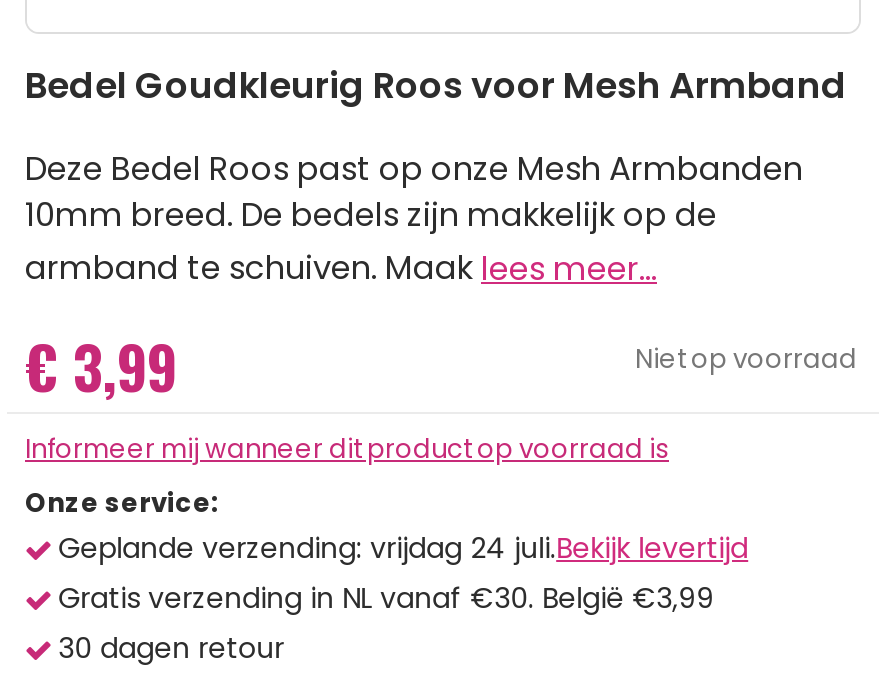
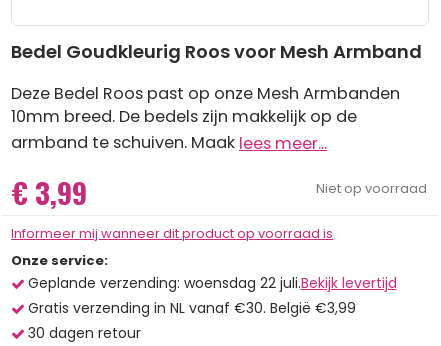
[58,528,748,568] Geplande verzending: vrijdag 24 juli.Bekijk levertijd -> [28,273,397,293] Geplande verzending: woensdag 22 juli.Bekijk levertijd

